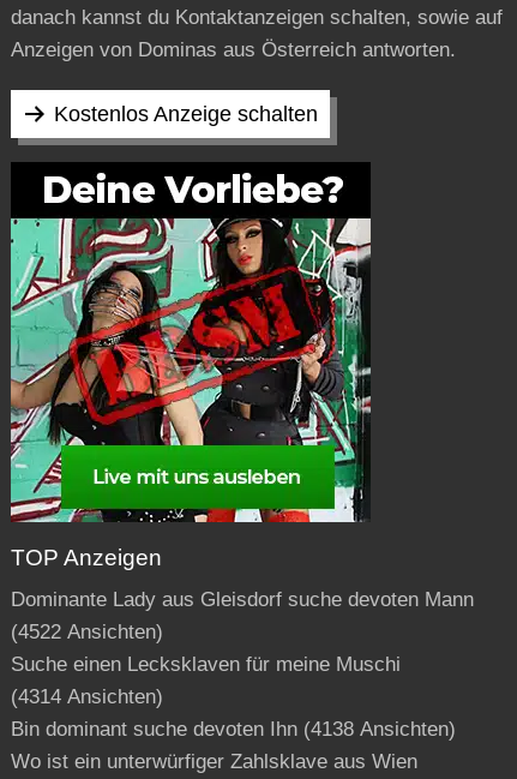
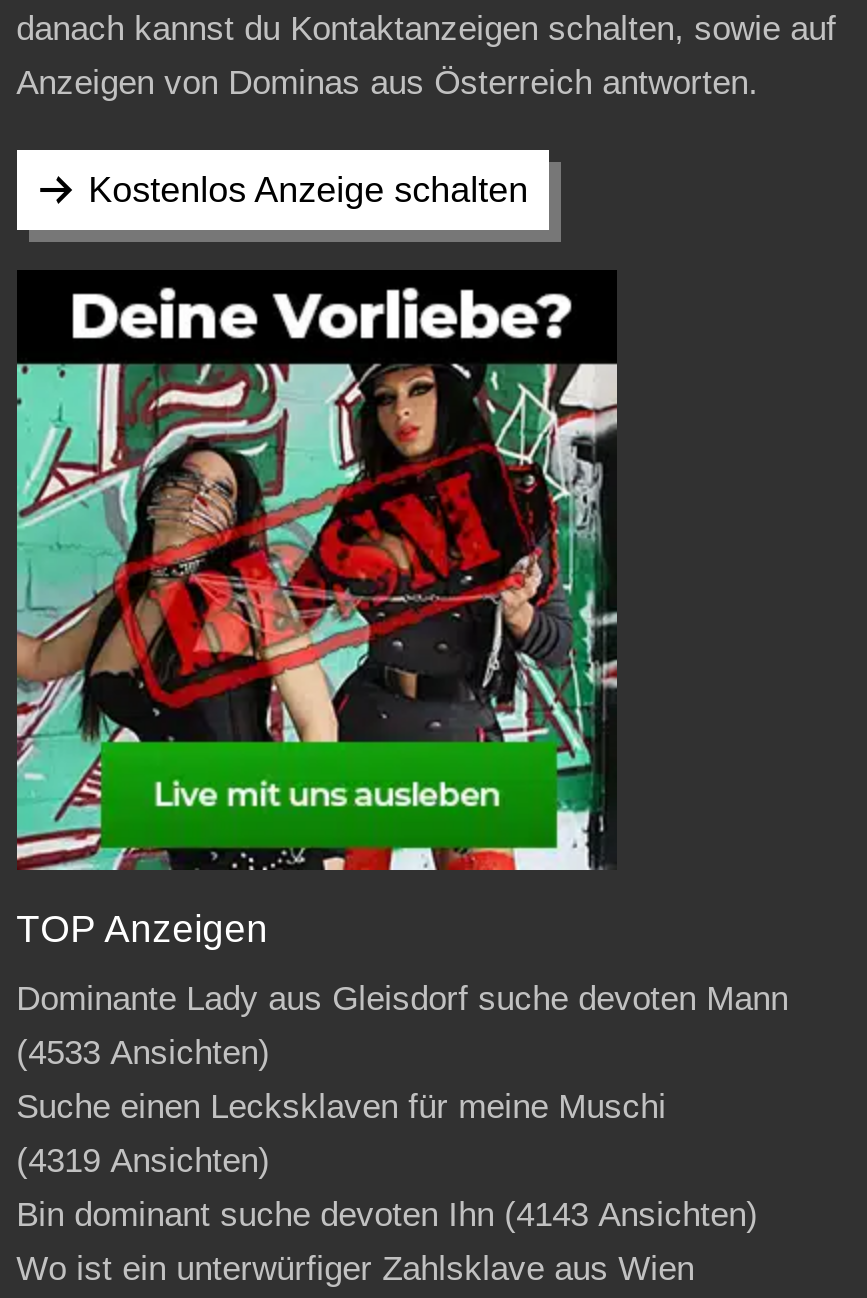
[10,621,163,644] (4522 Ansichten) -> [16,1035,270,1073] (4533 Ansichten)
[10,686,163,709] (4314 Ansichten) -> [16,1143,270,1181] (4319 Ansichten)
[10,718,455,741] Bin dominant suche devoten Ihn (4138 Ansichten) -> [16,1197,758,1235] Bin dominant suche devoten Ihn (4143 Ansichten)

